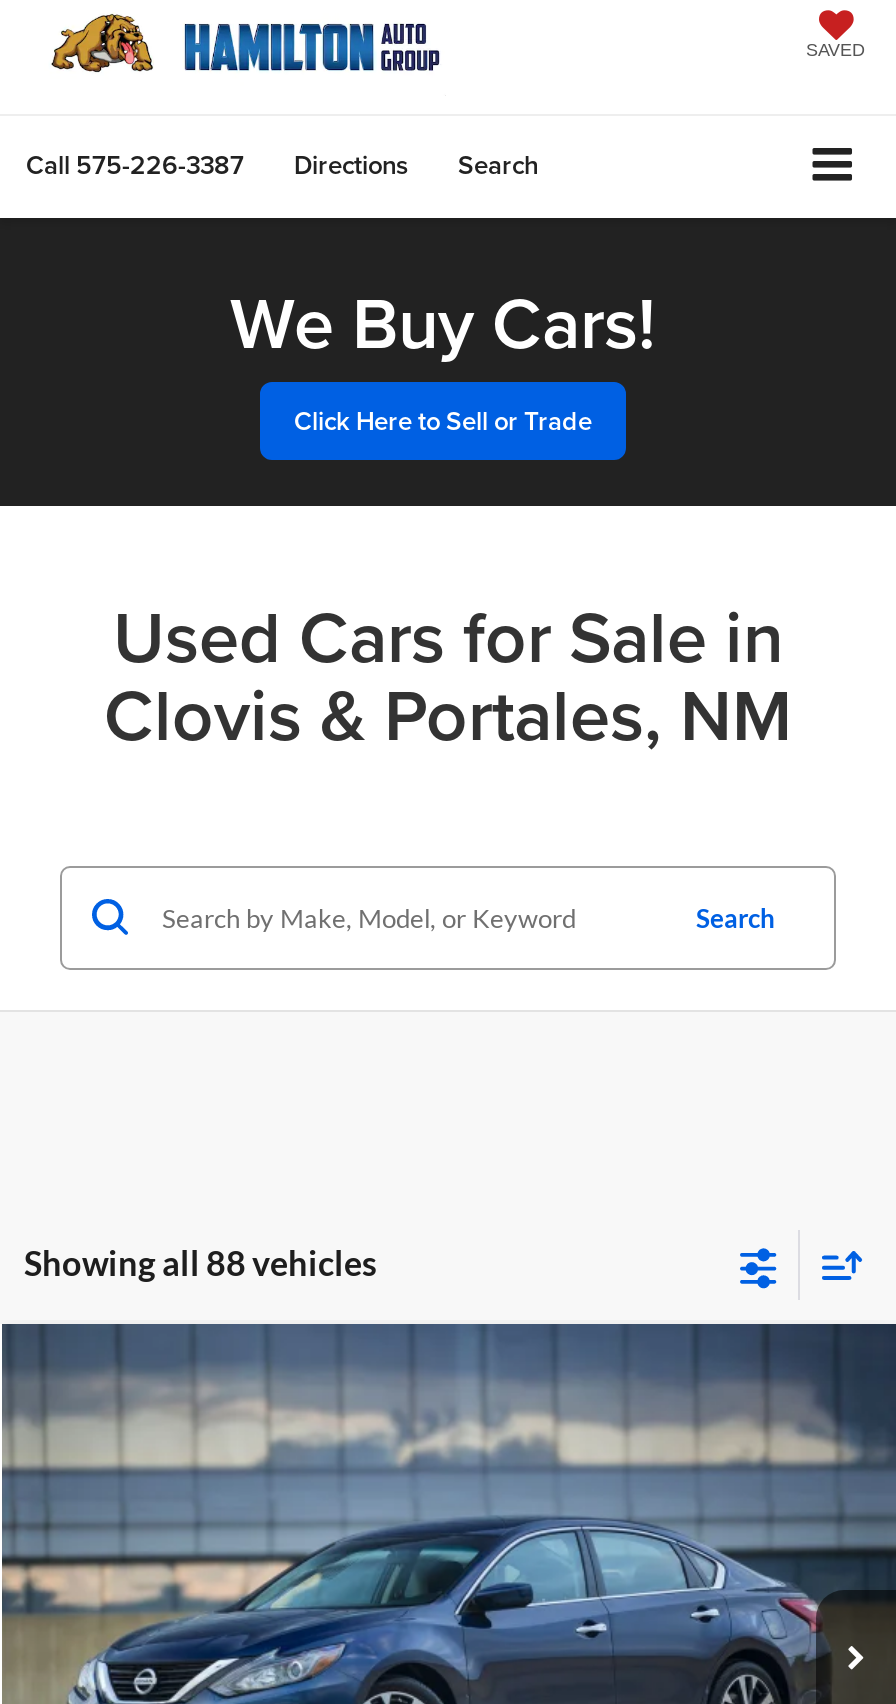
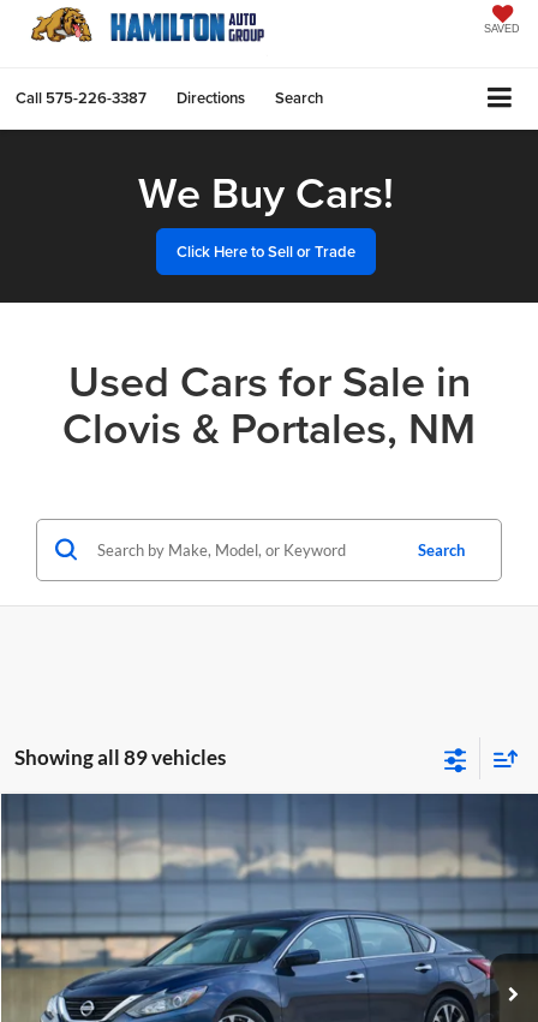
[24,1241,376,1283] Showing all 88 vehicles -> [14,744,226,769] Showing all 89 vehicles

